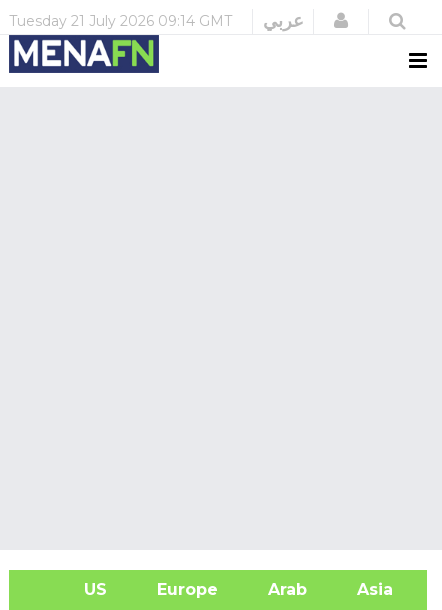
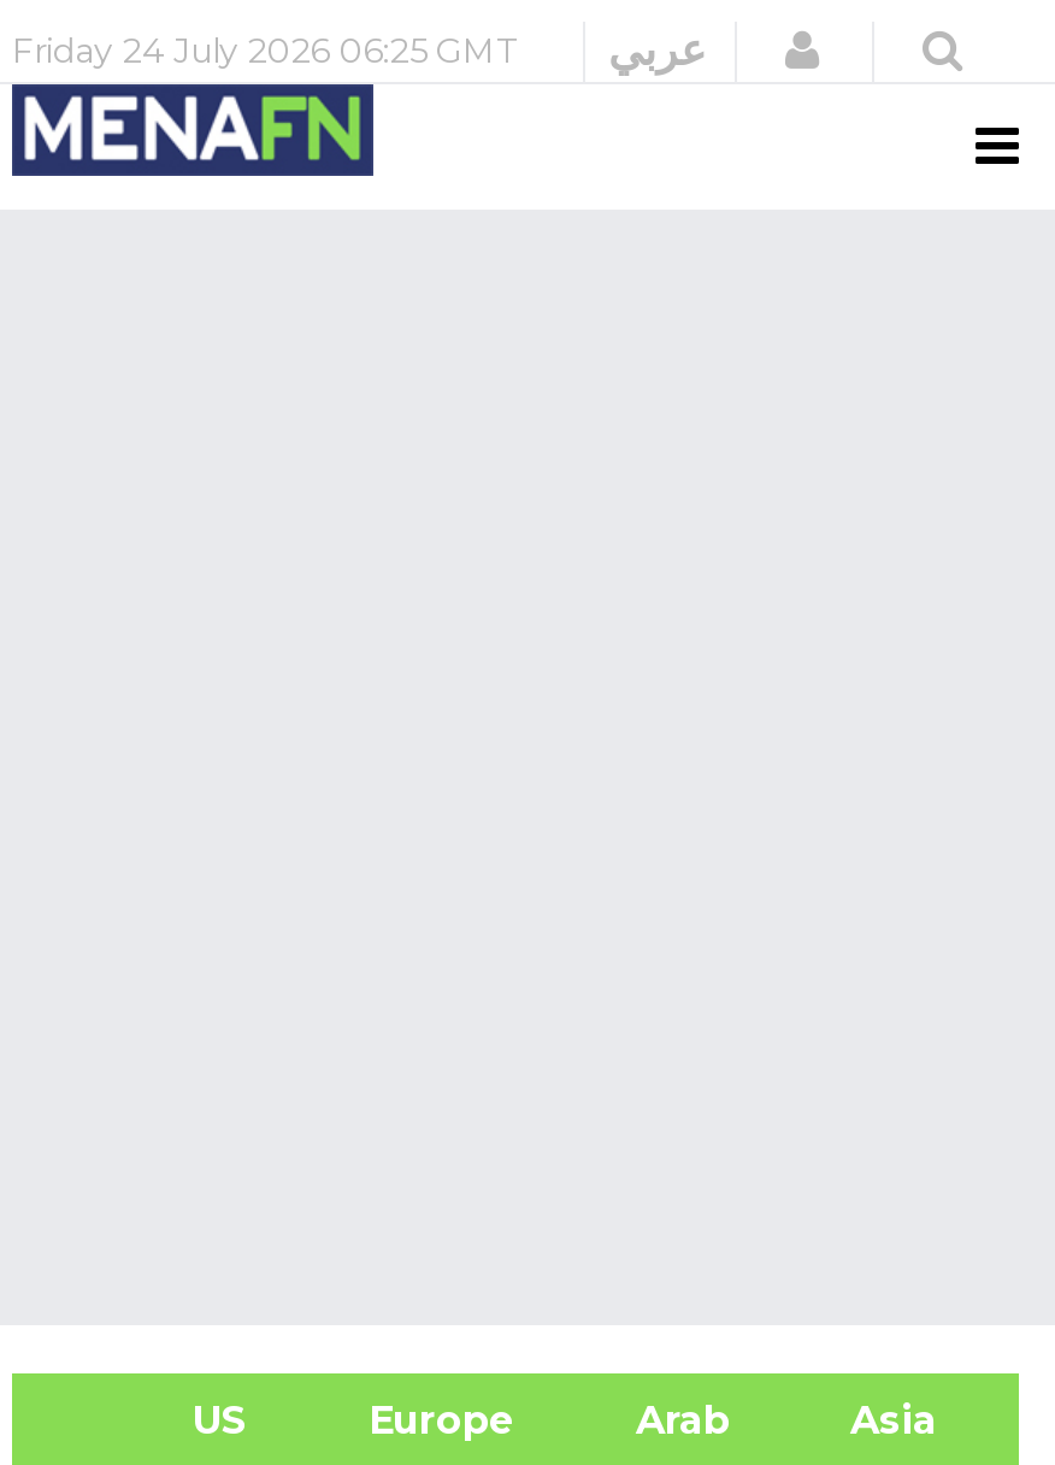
[9,12,232,30] Tuesday 21 July 2026 09:14 GMT -> [12,29,515,72] Friday 24 July 2026 06:25 GMT

